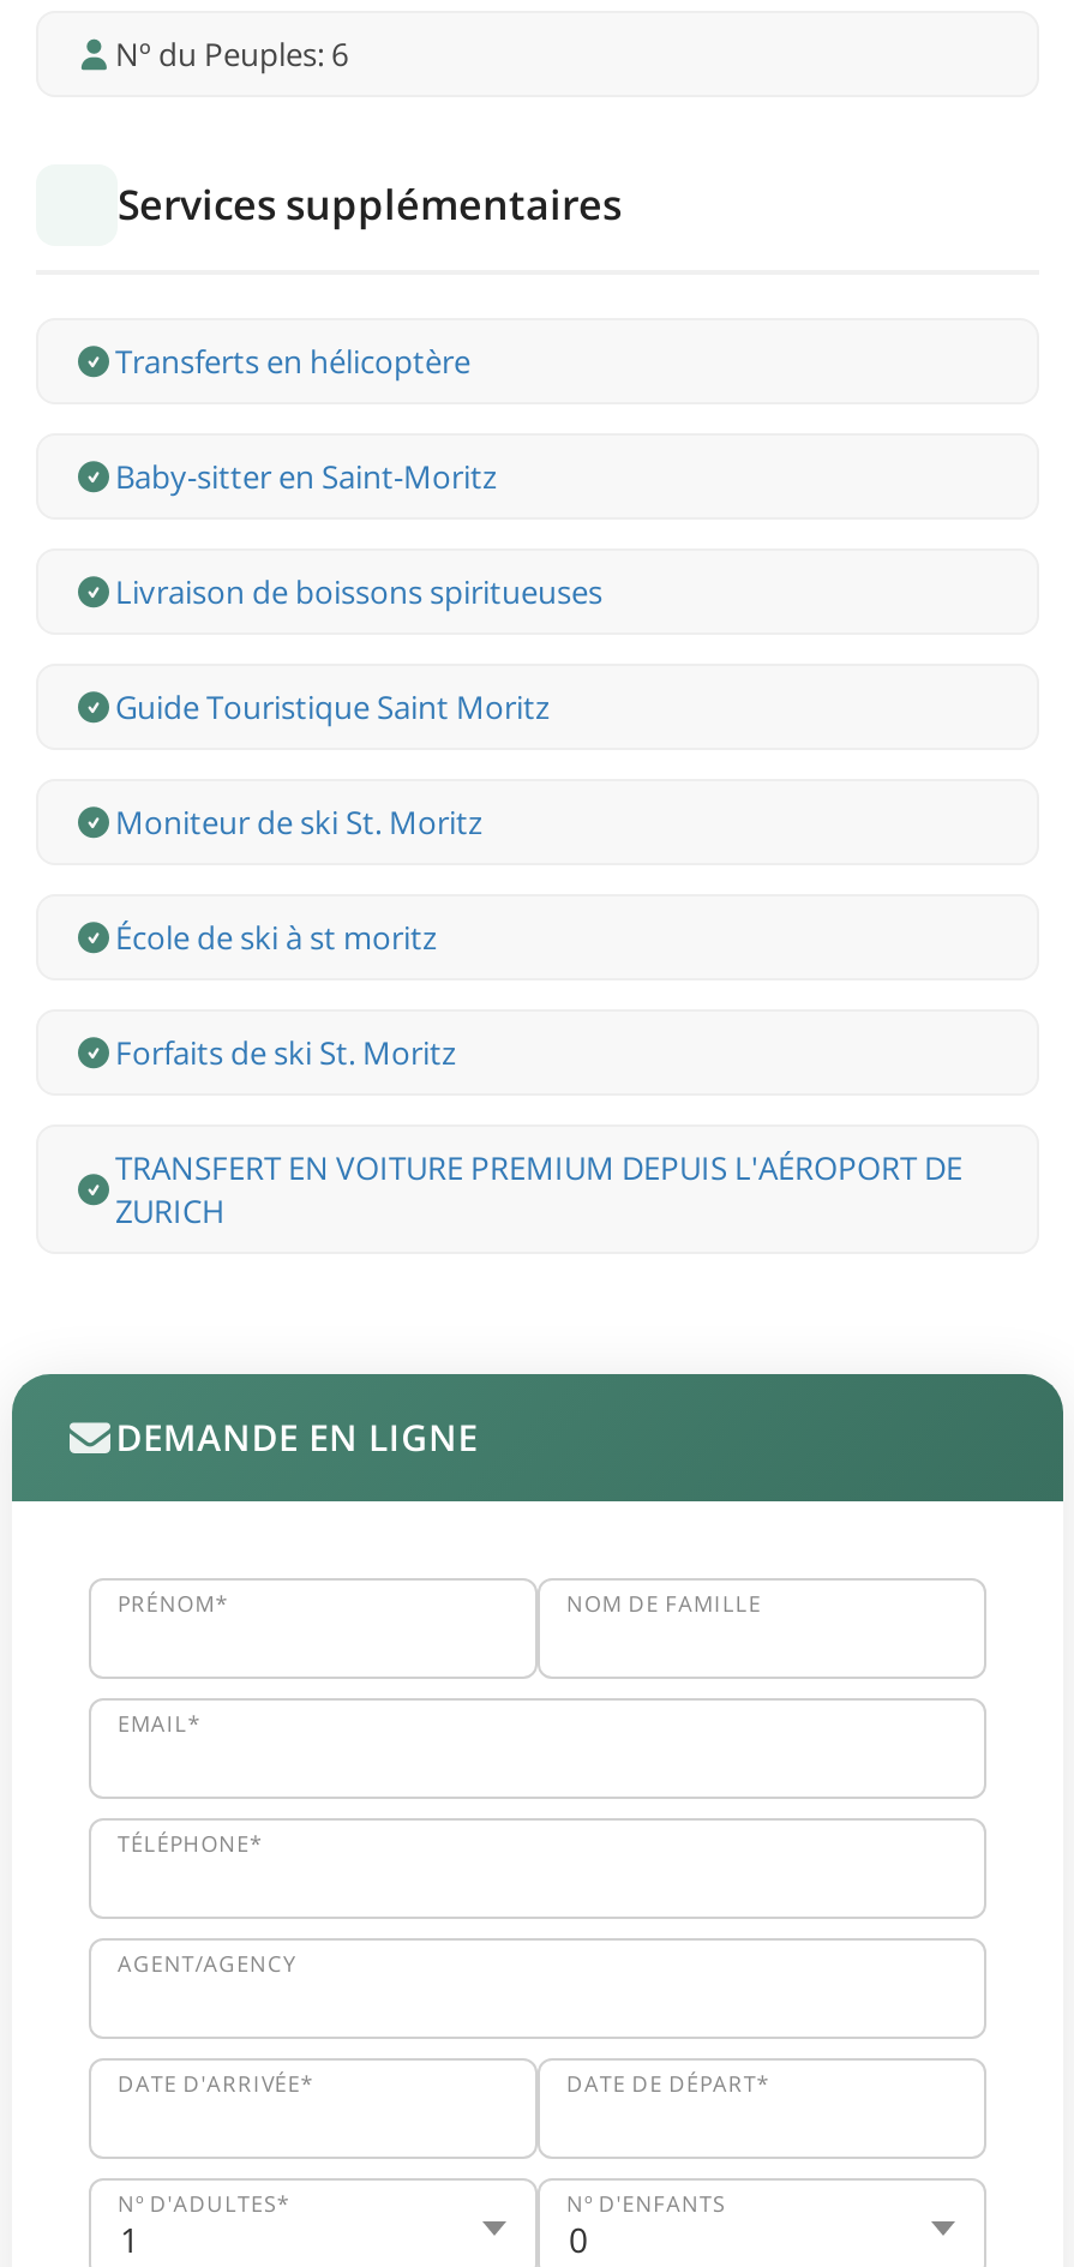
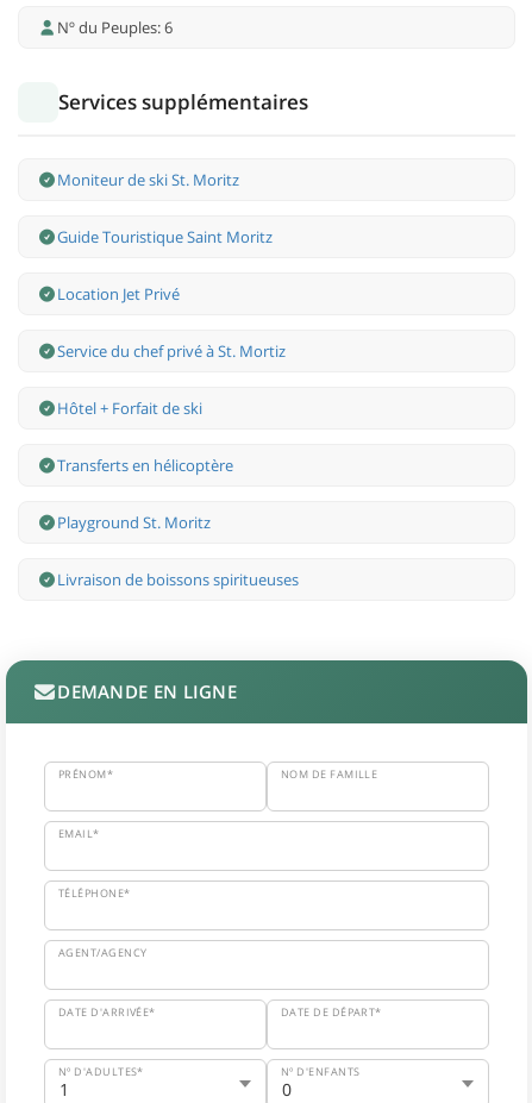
moved [115,341,470,384] -> [57,455,233,476]: Transferts en hélicoptère
[115,456,497,499] Baby-sitter en Saint-Moritz -> none
moved [115,571,602,614] -> [57,569,299,591]: Livraison de boissons spiritueuses
moved [115,686,550,729] -> [57,227,273,248]: Guide Touristique Saint Moritz
moved [115,801,482,845] -> [57,169,239,191]: Moniteur de ski St. Moritz
[115,917,962,1233] École de ski à st moritz | Forfaits de ski St. Moritz | TRANSFERT EN VOITURE PREMIUM DEPUIS L'AÉROPORT DE | ZURICH -> [57,284,286,534] Location Jet Privé | Service du chef privé à St. Mortiz | Hôtel + Forfait de ski | Playground St. Moritz

